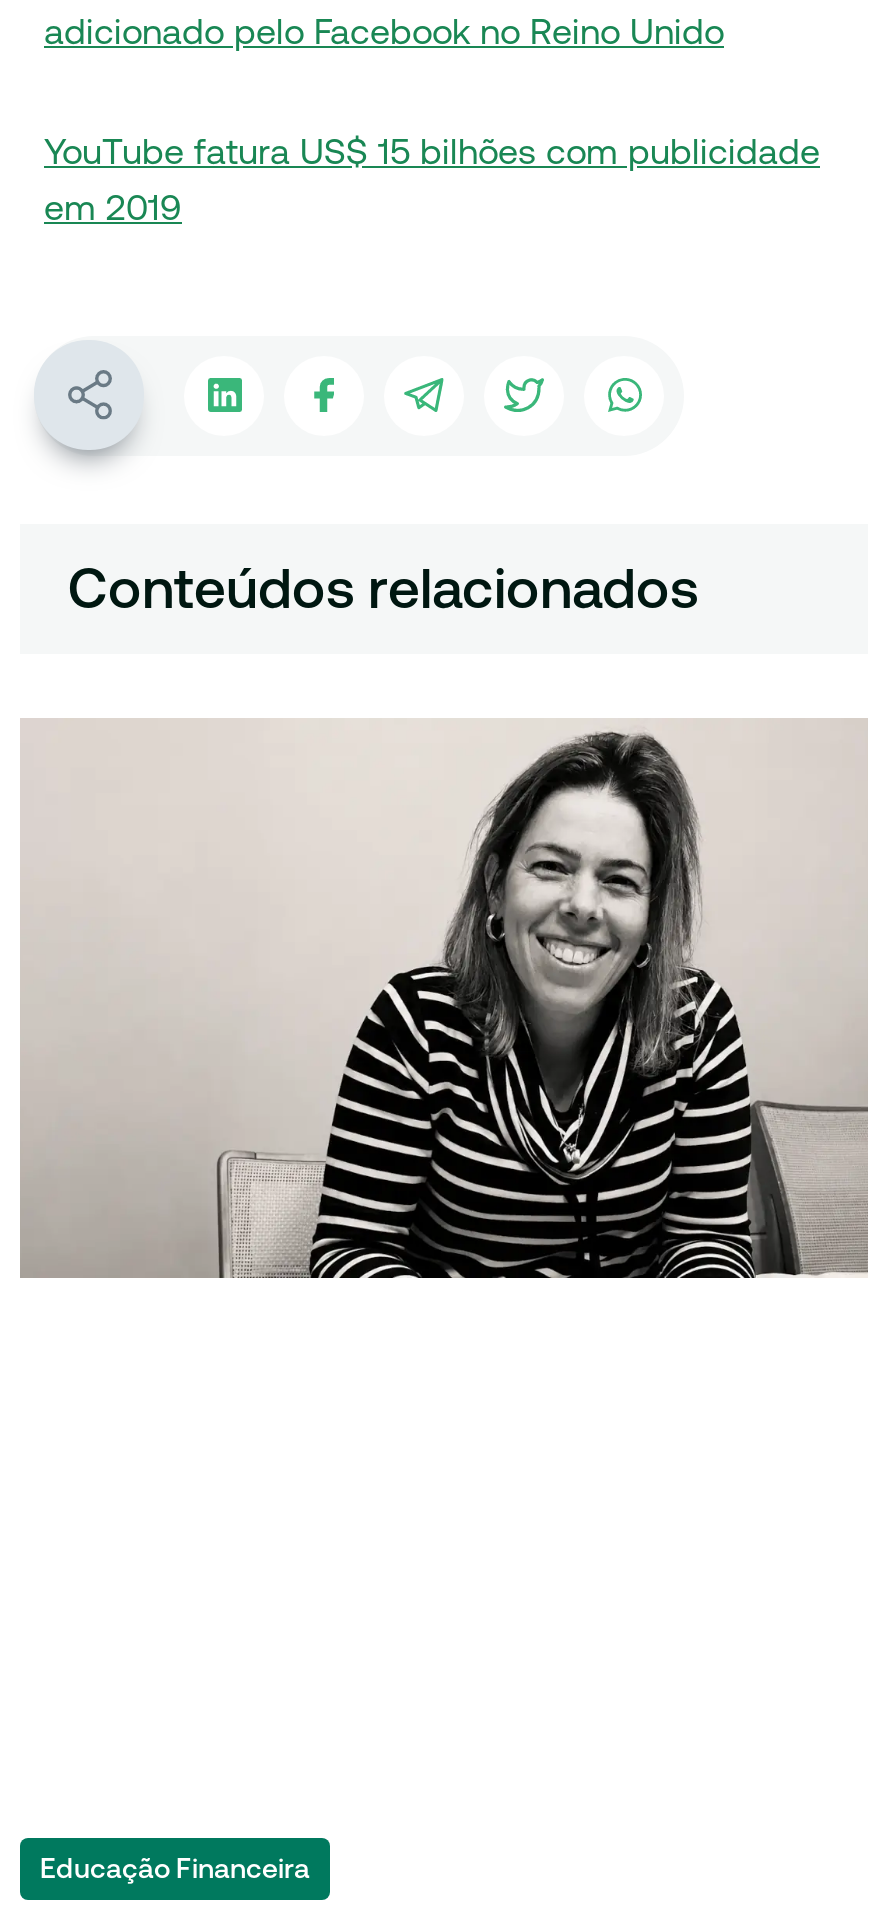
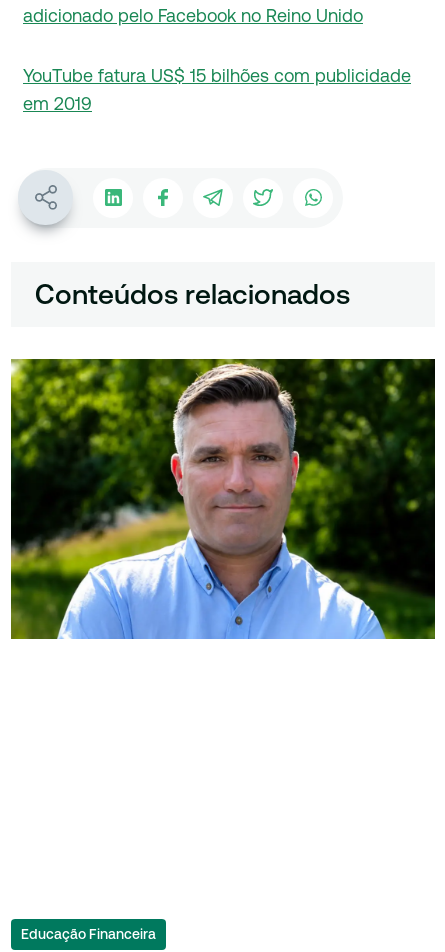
[20,718,868,1280] [image] -> [10,358,436,640] [image]

